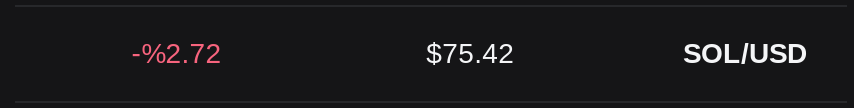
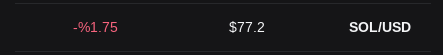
[141,37,221,69] %2.72- -> [78,19,118,35] %1.75-
[426,37,514,69] $75.42 -> [229,19,265,35] $77.2

